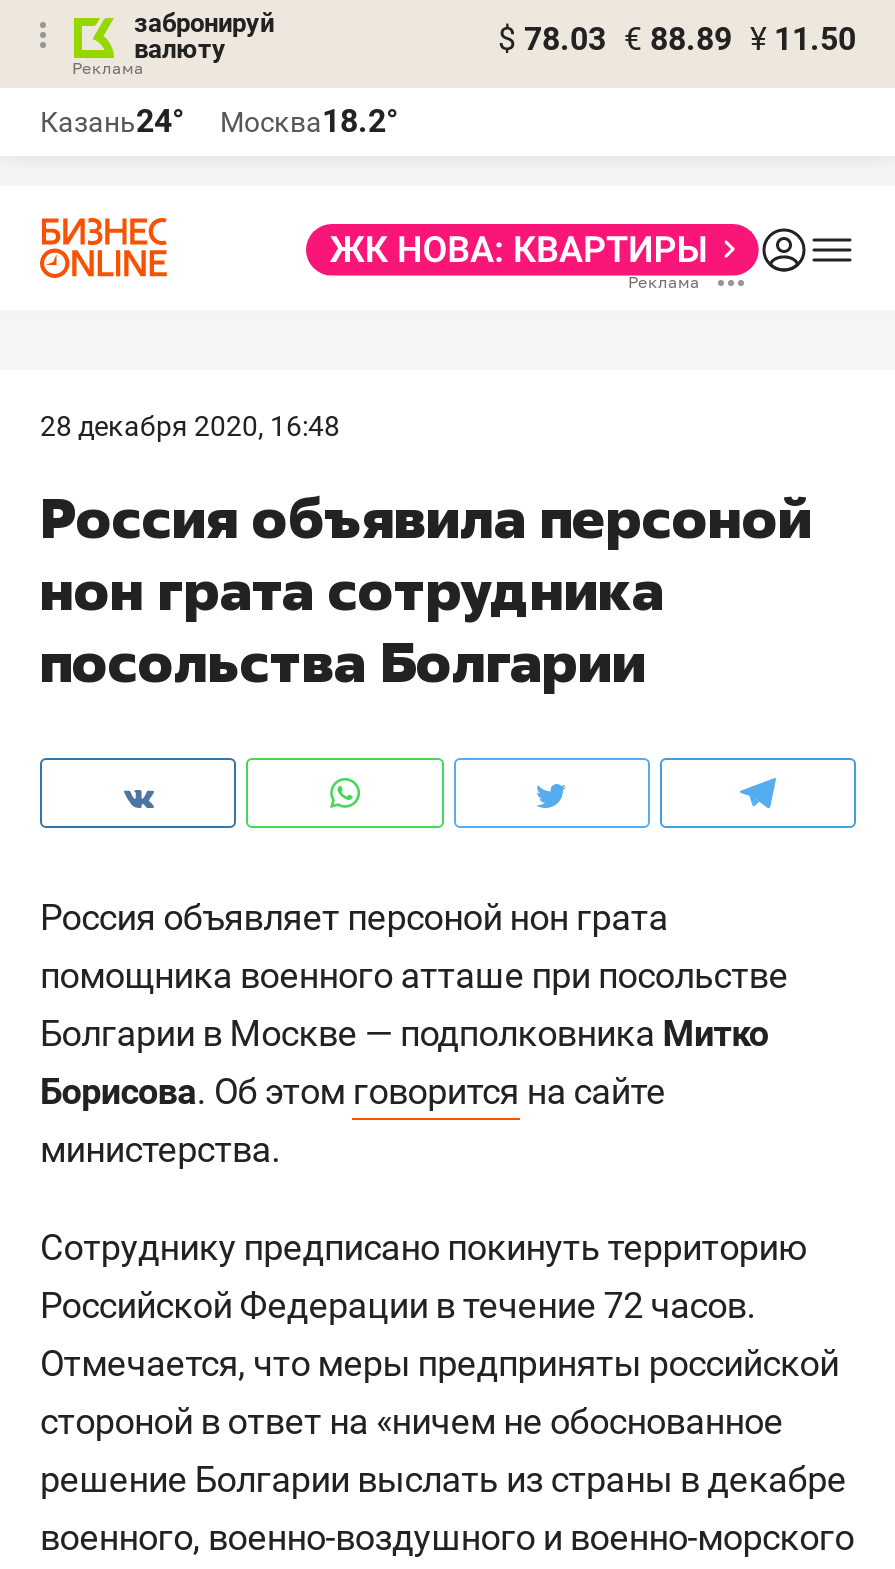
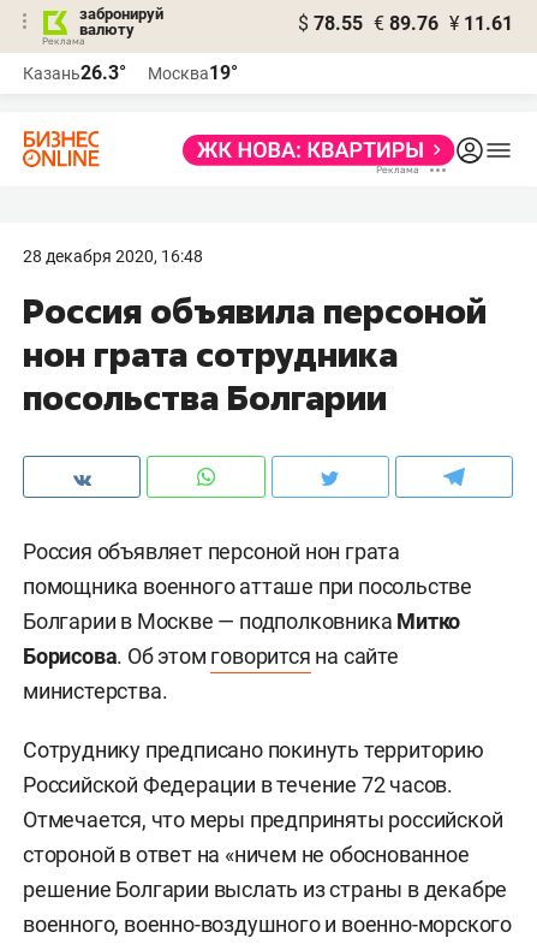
[498,20,856,58] $ 78.03 € 88.89 ¥ 11.50 -> [298,12,513,35] $ 78.55 € 89.76 ¥ 11.61
[40,102,184,140] Казань24° -> [23,61,126,84] Казань26.3°
[220,102,398,140] Москва18.2° -> [148,61,238,84] Москва19°

